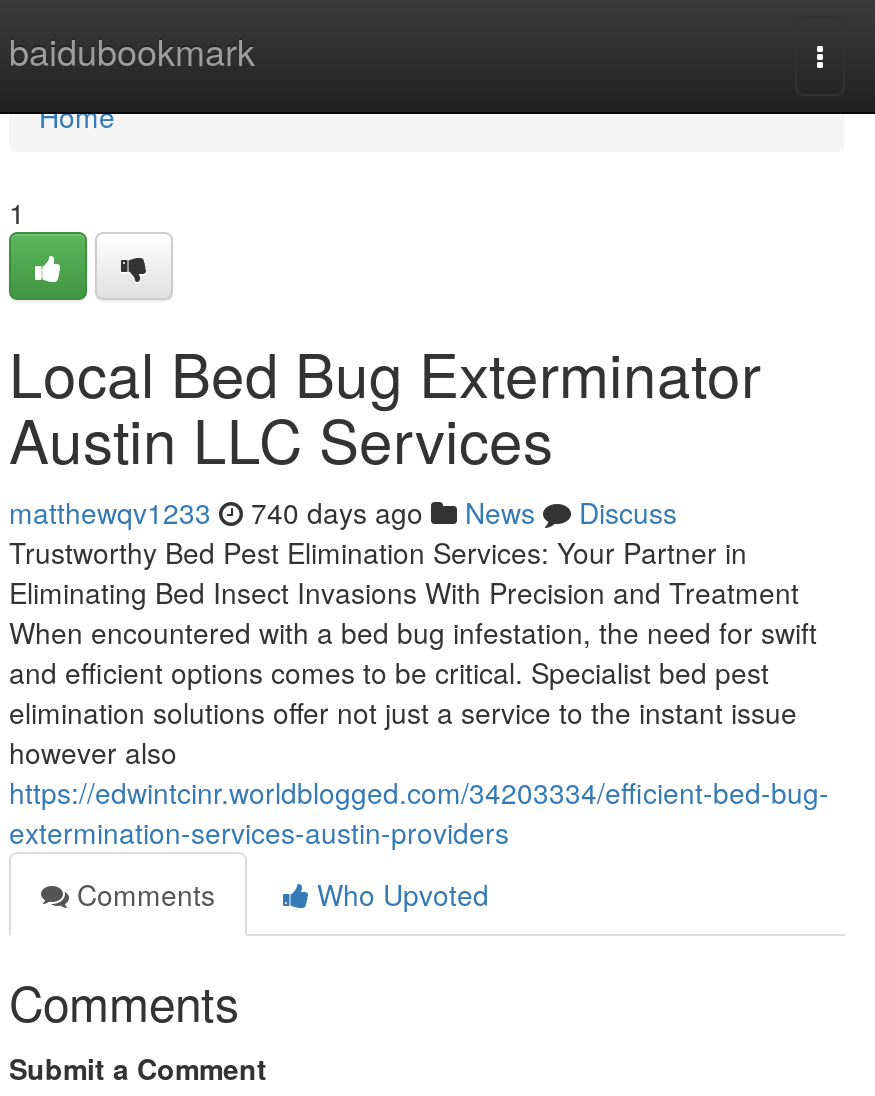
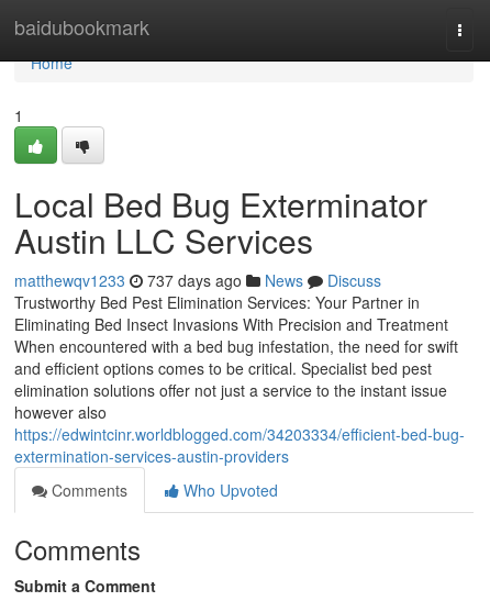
[9,492,677,532] matthewqv1233 740 days ago News Discuss -> [14,269,381,291] matthewqv1233 737 days ago News Discuss

